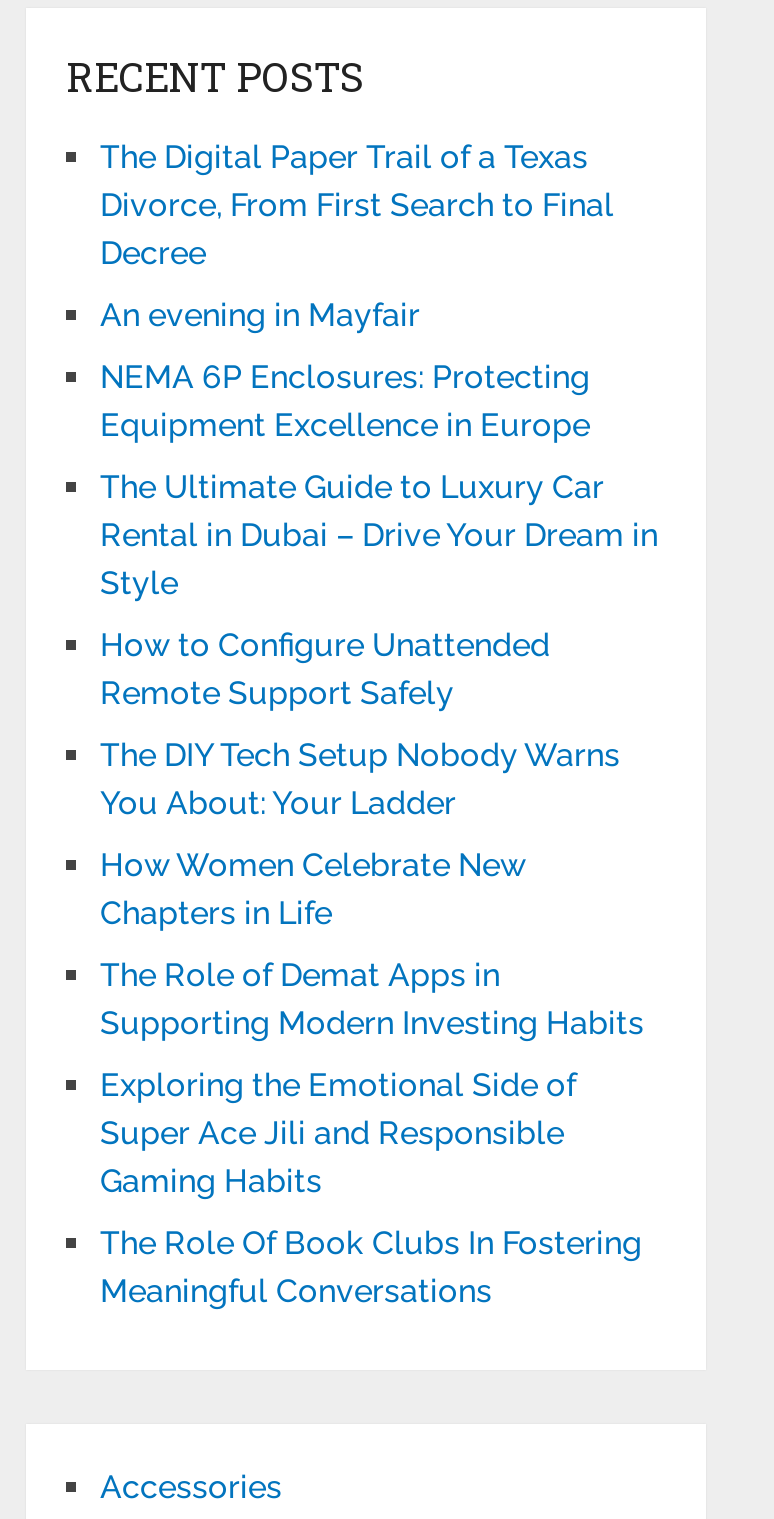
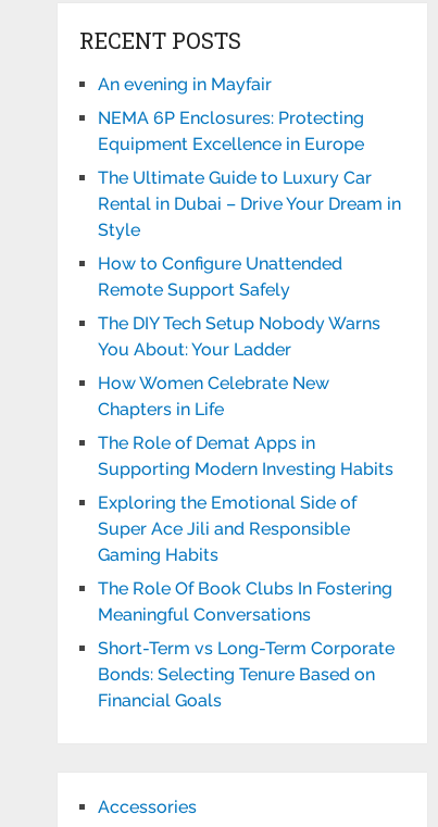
[100,138,614,272] The Digital Paper Trail of a Texas | Divorce, From First Search to Final | Decree -> none
moved [100,296,658,1310] -> [98,74,401,625]: An evening in Mayfair | NEMA 6P Enclosures: Protecting | Equipment Excellence in Europe | ... | The Role Of Book Clubs In Fostering | Meaningful Conversations
none -> [98,638,395,711] Short-Term vs Long-Term Corporate | Bonds: Selecting Tenure Based on | Financial Goals

